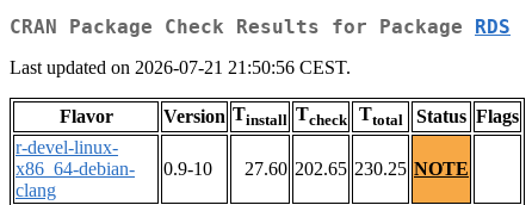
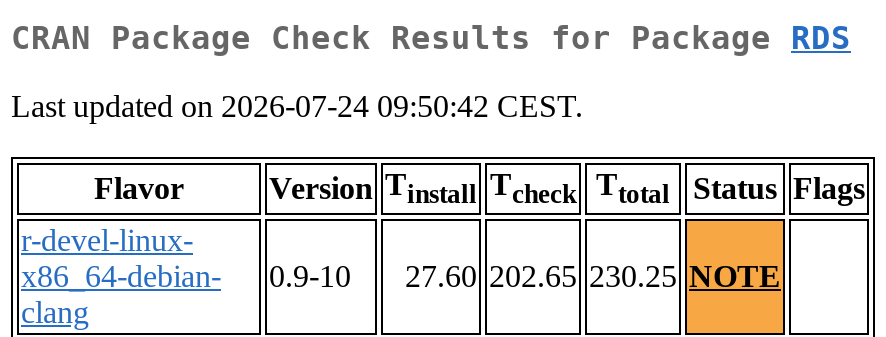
[10,58,351,78] Last updated on 2026-07-21 21:50:56 CEST. -> [11,90,583,124] Last updated on 2026-07-24 09:50:42 CEST.

